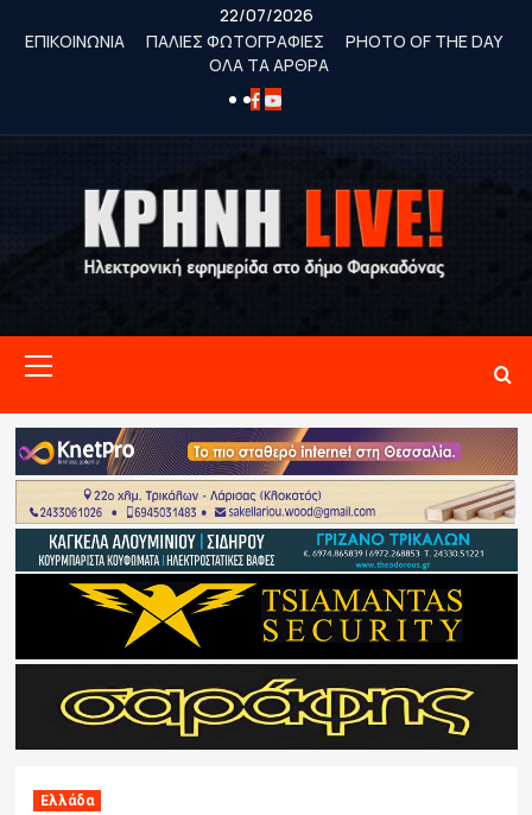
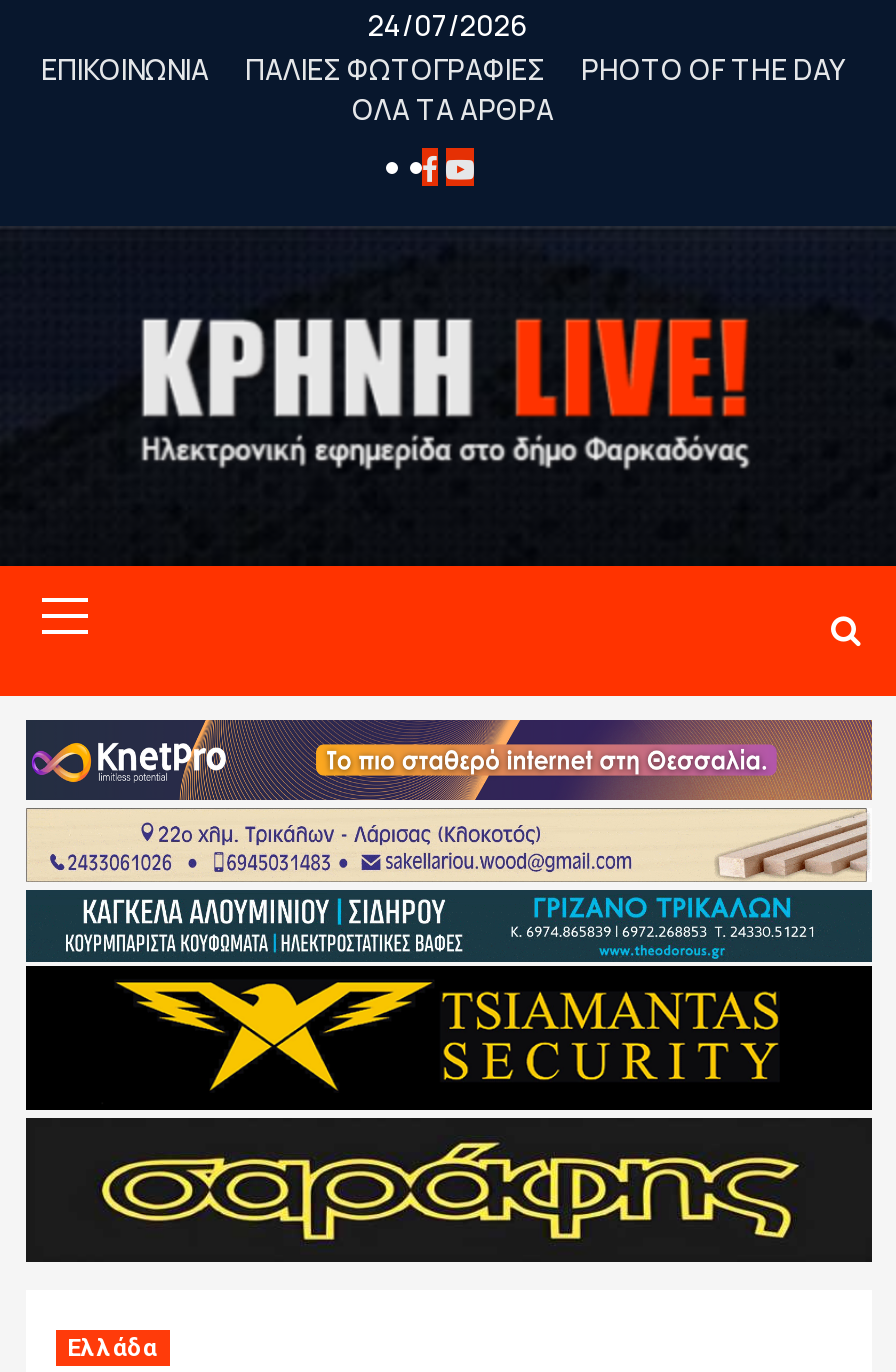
[219,4,313,26] 22/07/2026 -> [368,6,528,44] 24/07/2026

